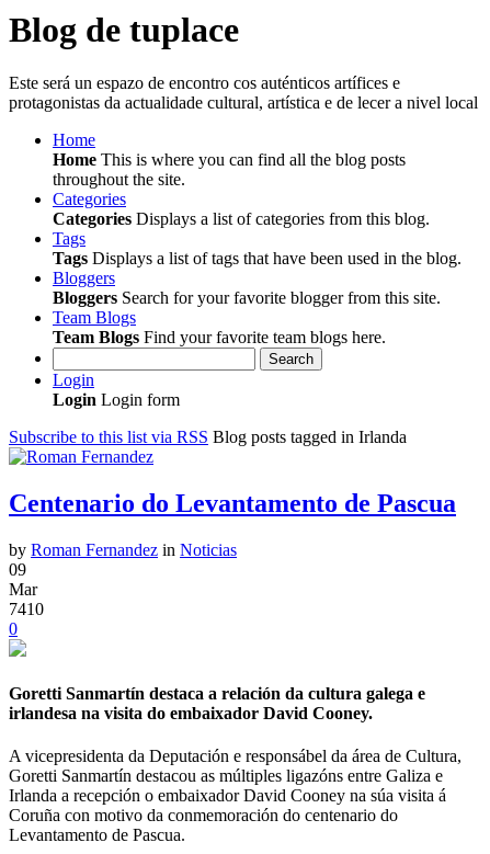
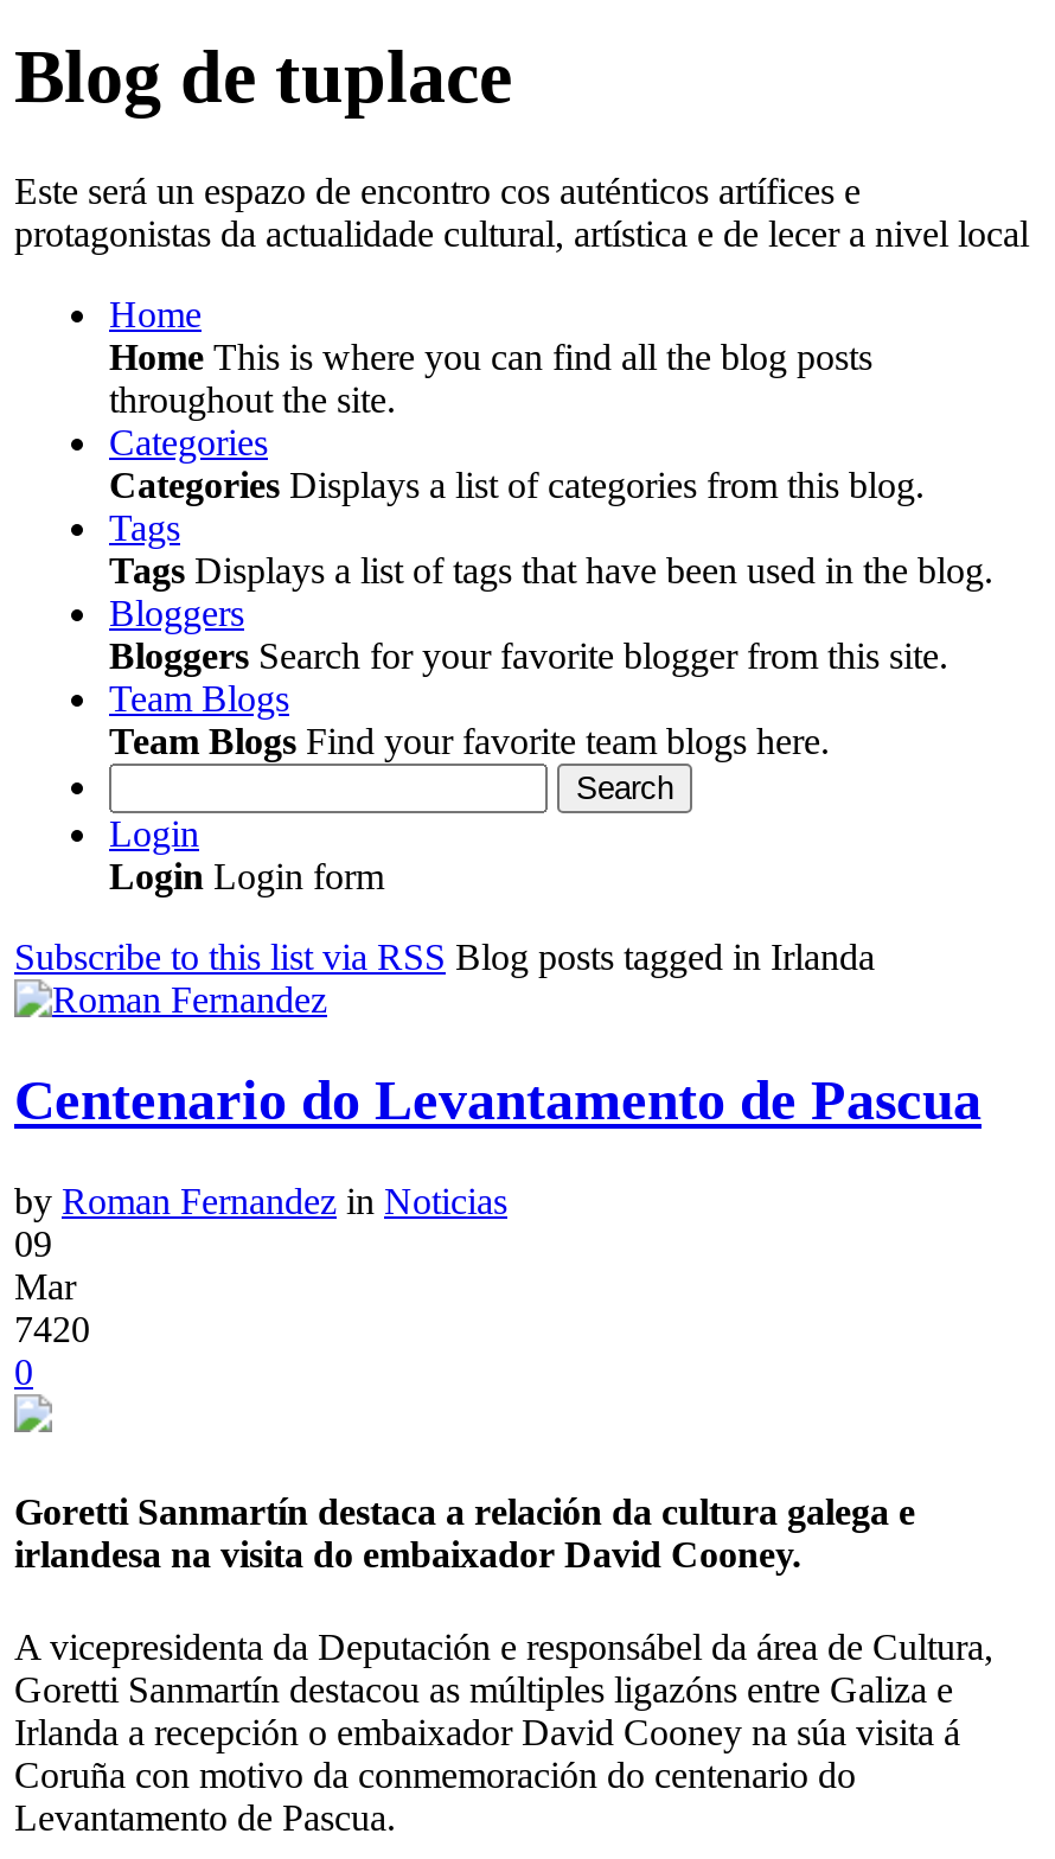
[9,600,44,618] 7410 -> [14,1309,90,1349] 7420

